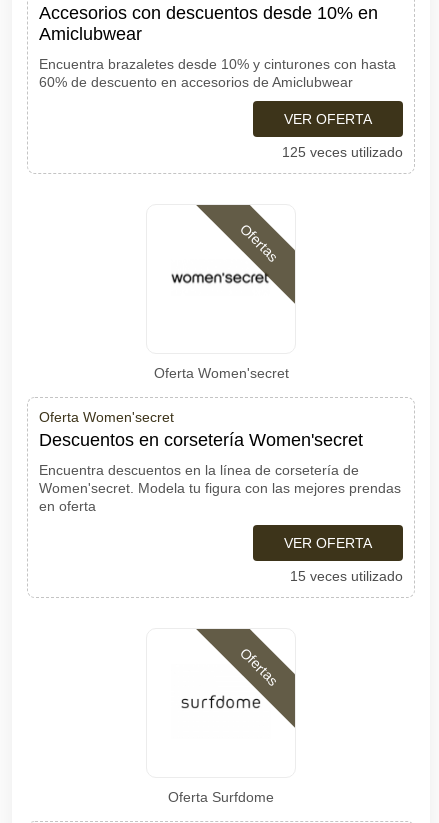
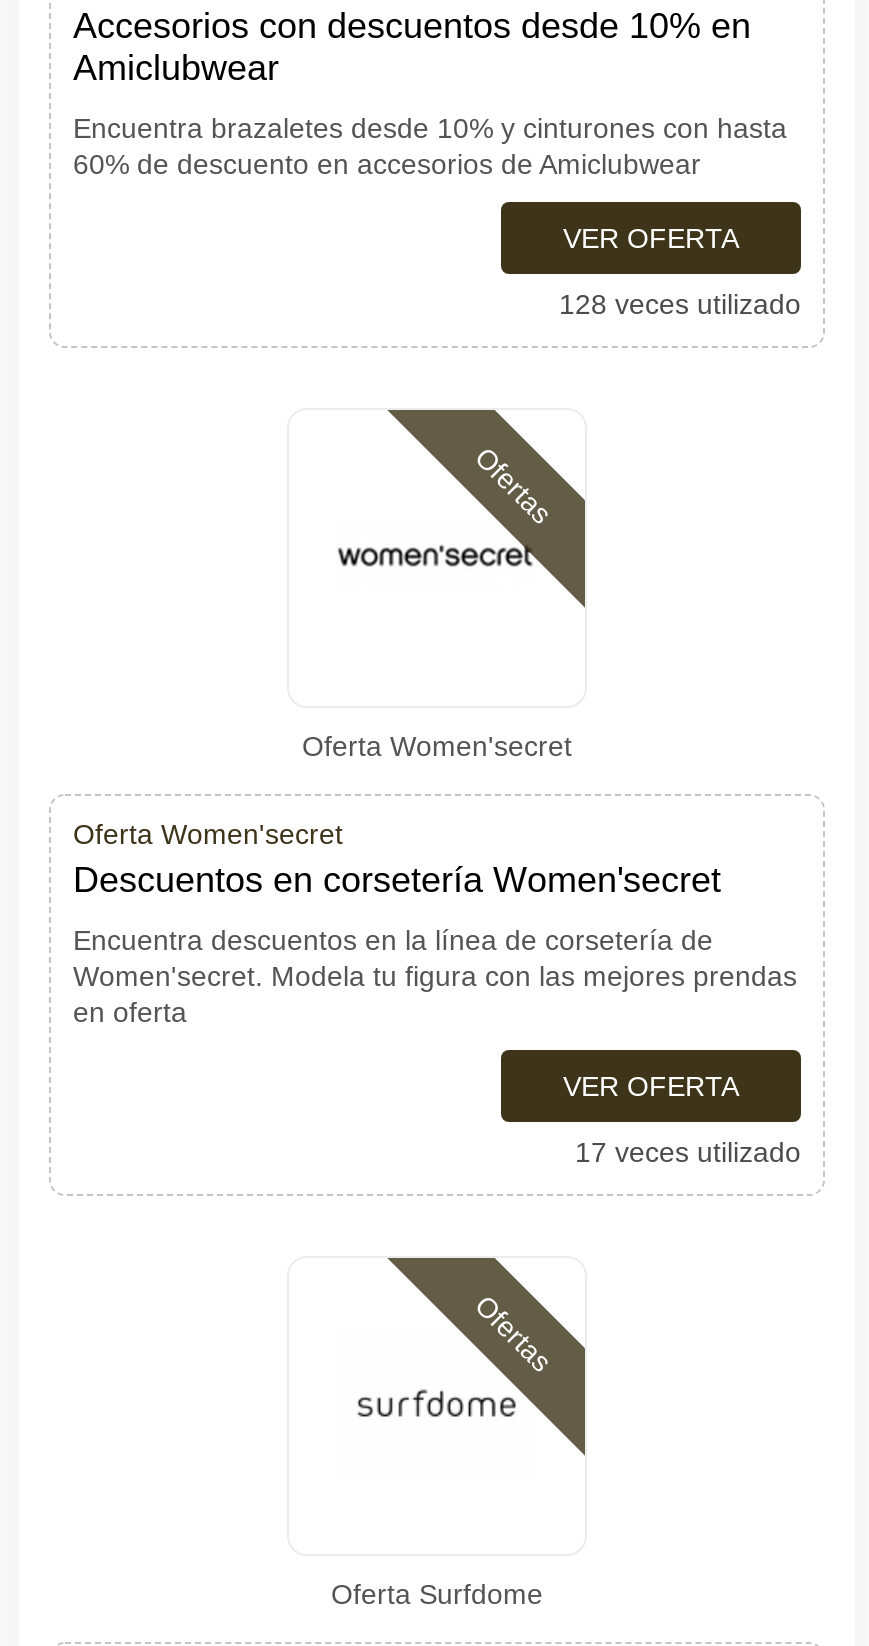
[282,144,403,160] 125 veces utilizado -> [559,288,801,320] 128 veces utilizado
[290,568,403,584] 15 veces utilizado -> [575,1136,801,1168] 17 veces utilizado

